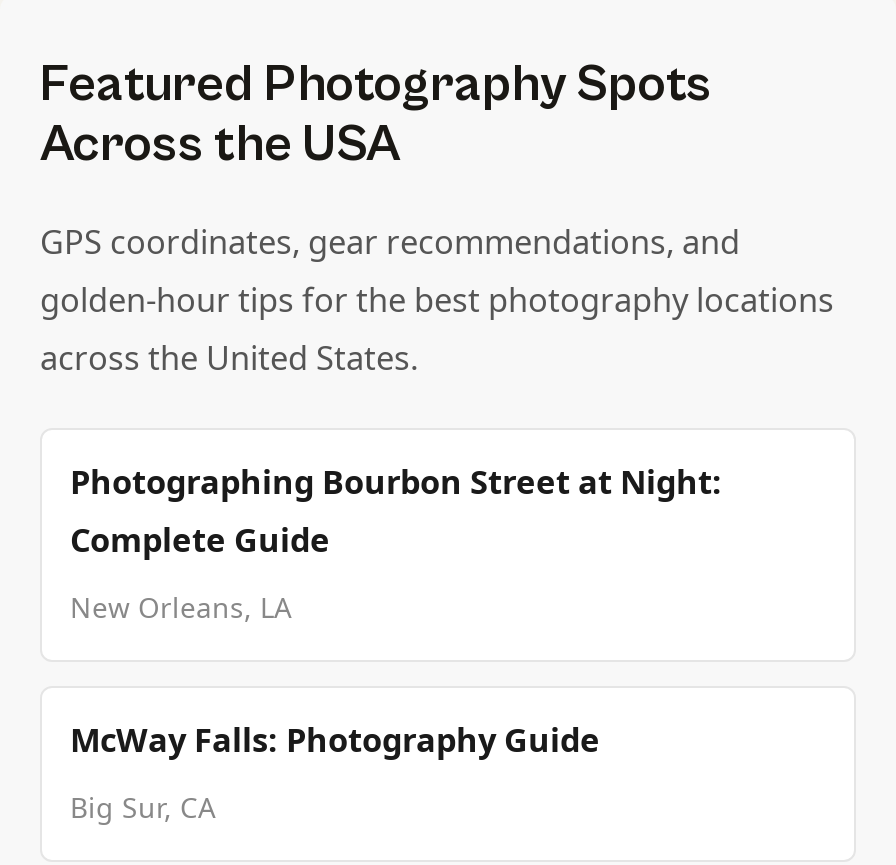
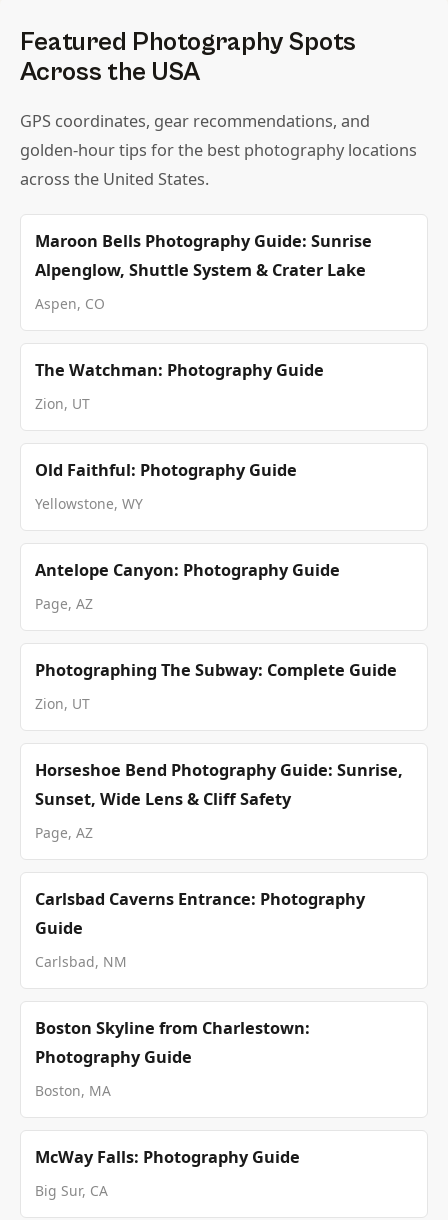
[70,459,722,625] Photographing Bourbon Street at Night: | Complete Guide | New Orleans, LA -> [35,230,403,1100] Maroon Bells Photography Guide: Sunrise | Alpenglow, Shuttle System & Crater Lake | Aspen, CO | The Watchman: Photography Guide | Zion, UT | Old Faithful: Photography Guide | Yellowstone, WY | Antelope Canyon: Photography Guide | Page, AZ | Photographing The Subway: Complete Guide | Zion, UT | Horseshoe Bend Photography Guide: Sunrise, | Sunset, Wide Lens & Cliff Safety | Page, AZ | Carlsbad Caverns Entrance: Photography | Guide | Carlsbad, NM | Boston Skyline from Charlestown: | Photography Guide | Boston, MA

